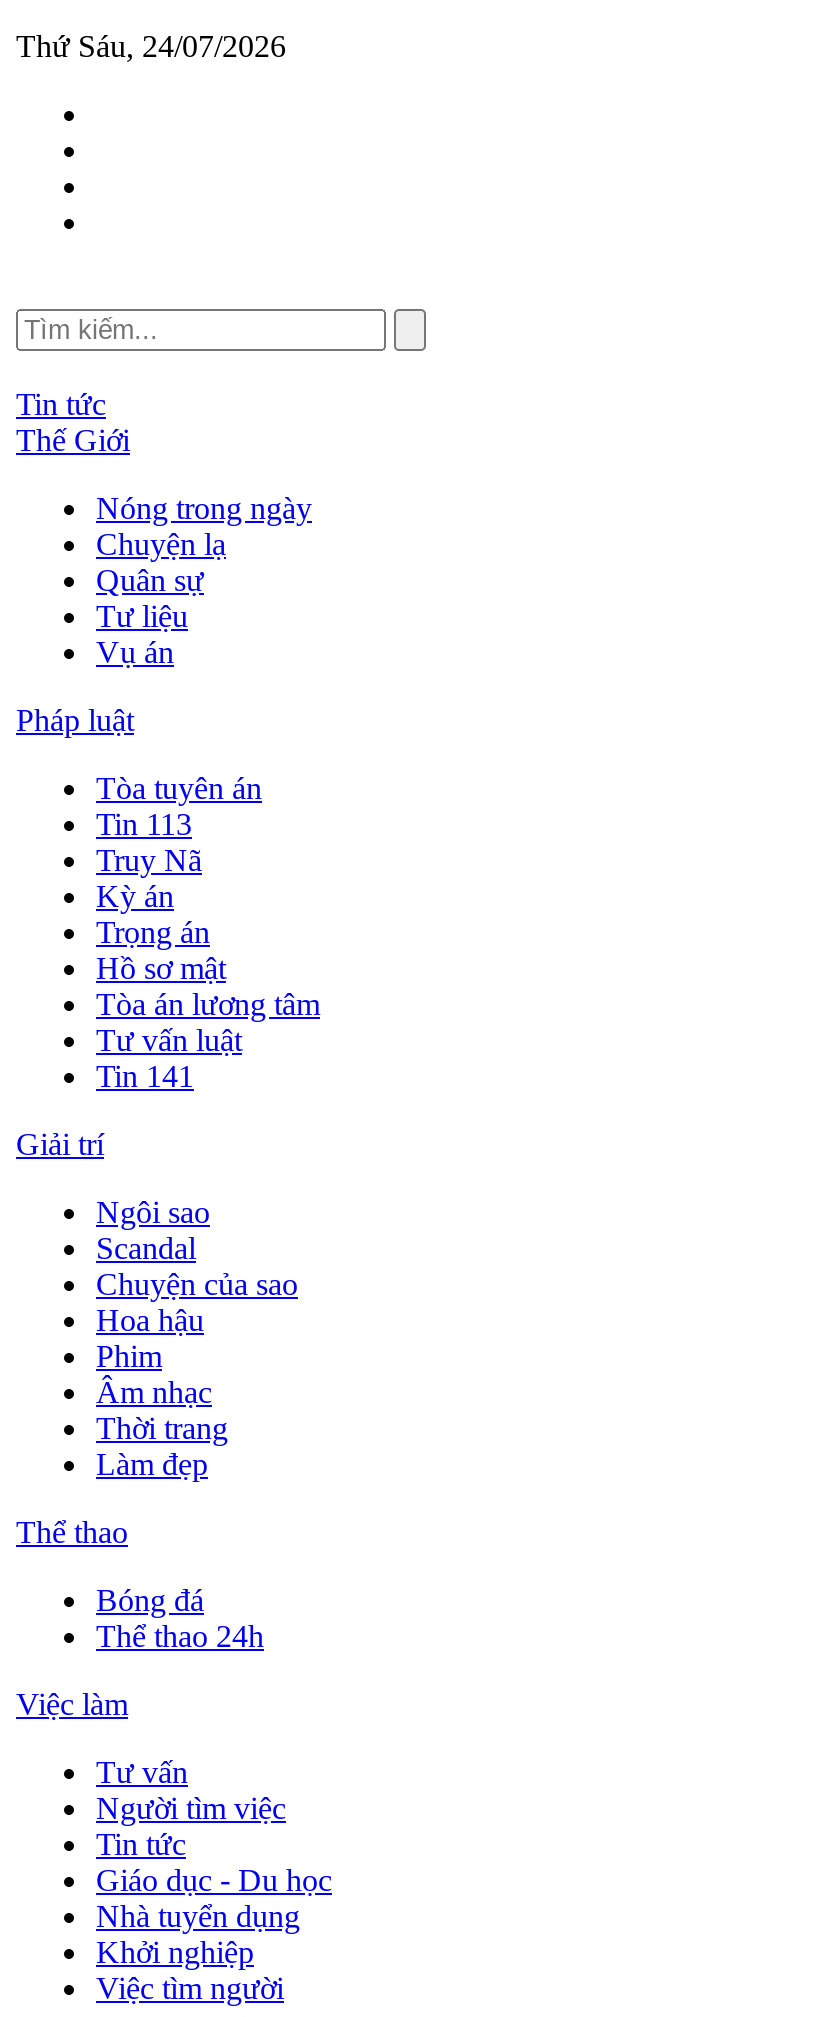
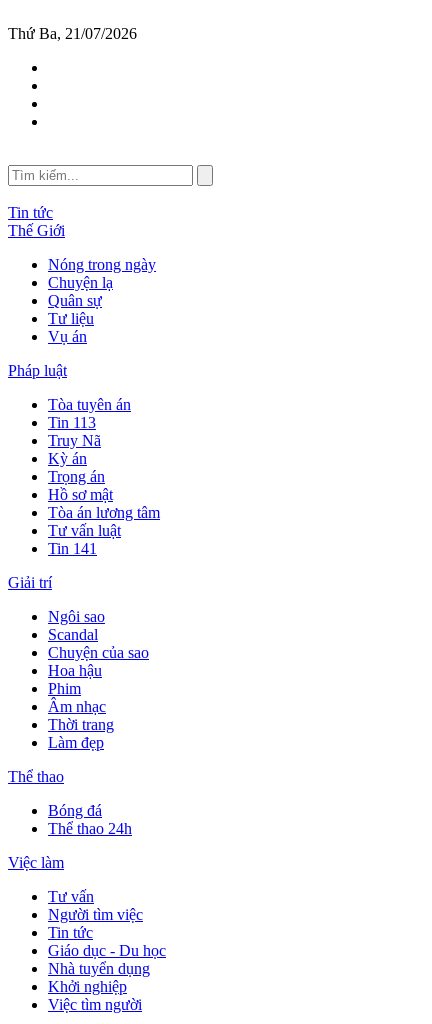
[16,29,286,63] Thứ Sáu, 24/07/2026 -> [8,25,137,42] Thứ Ba, 21/07/2026

